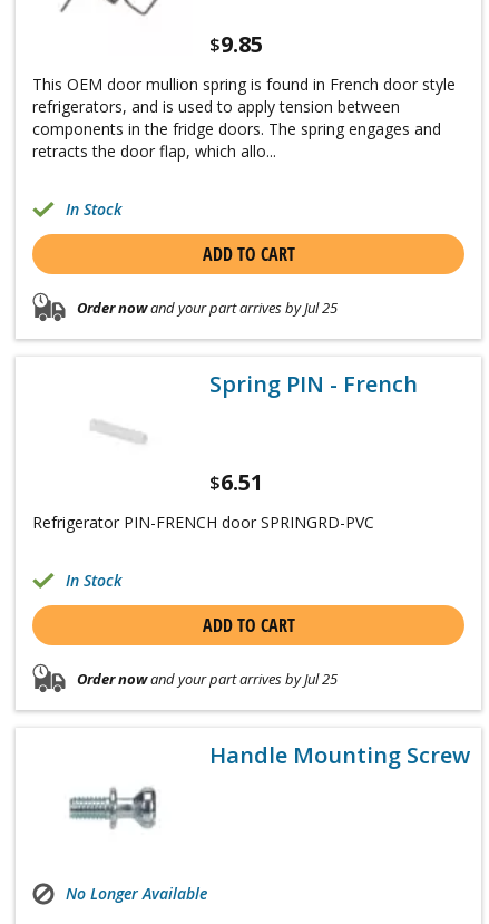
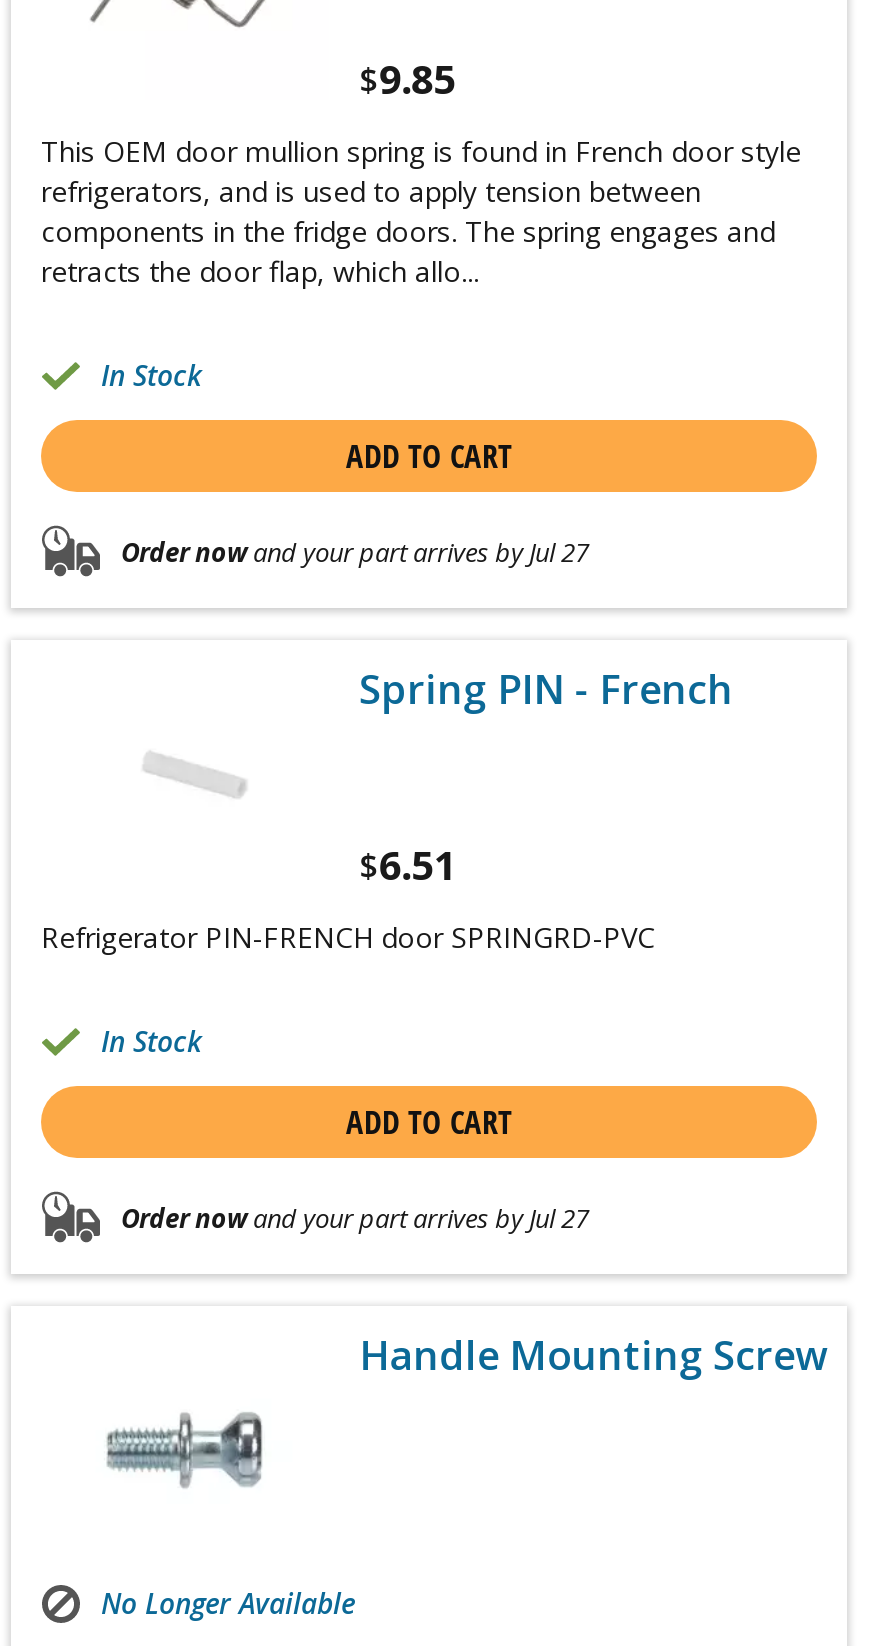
[77,297,338,317] Order nowand your part arrives by Jul 25 -> [121,533,589,569] Order nowand your part arrives by Jul 27
[77,668,338,688] Order nowand your part arrives by Jul 25 -> [121,1199,589,1235] Order nowand your part arrives by Jul 27

